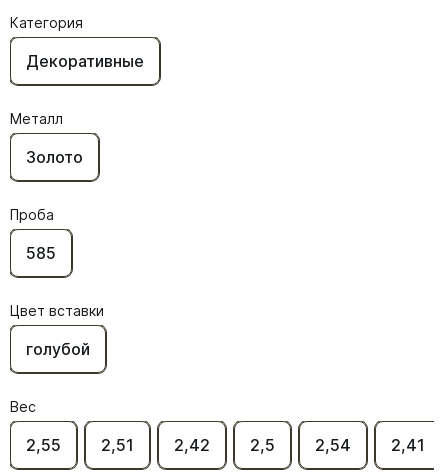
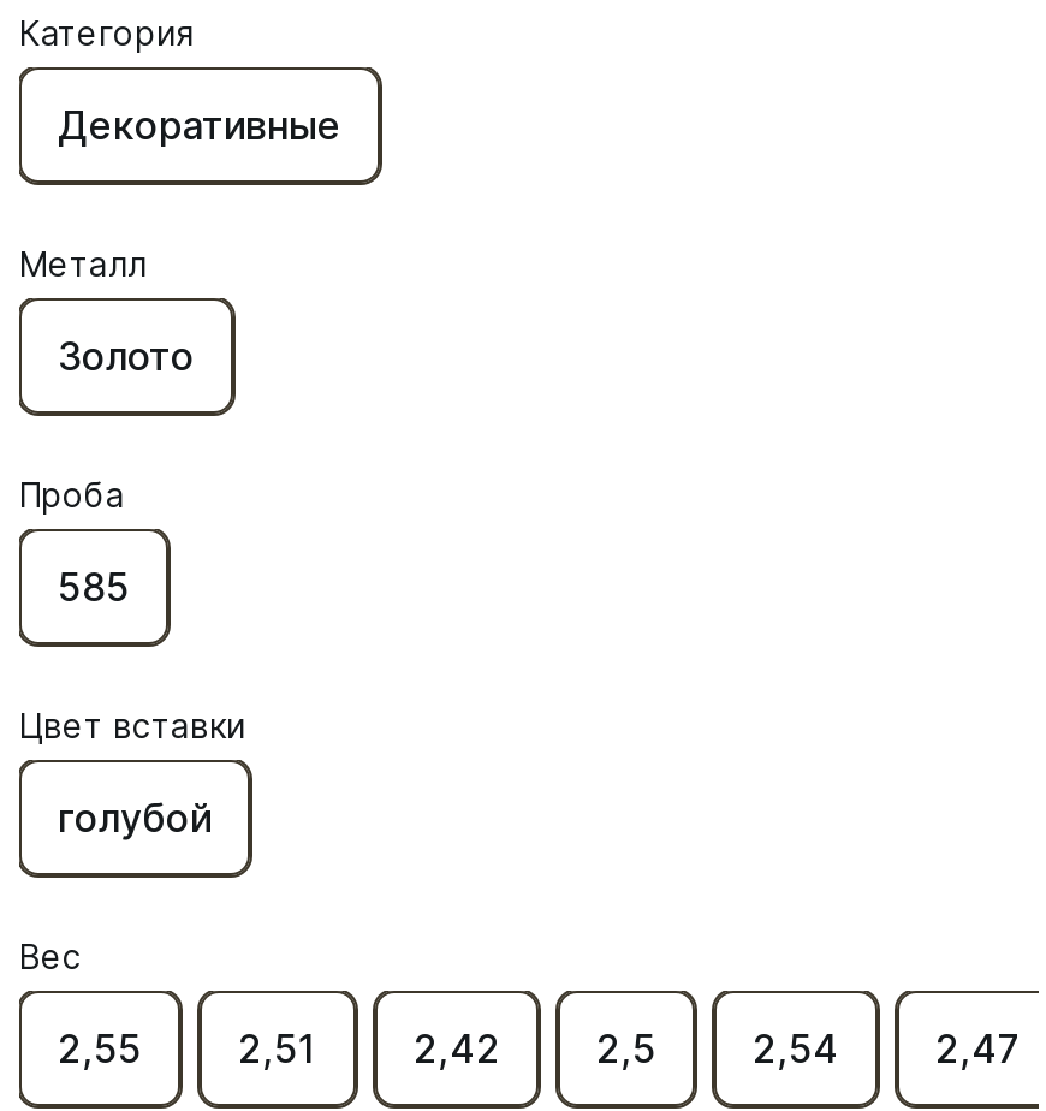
[26,435,425,455] 2,55 2,51 2,42 2,5 2,54 2,41 -> [58,1024,1022,1073] 2,55 2,51 2,42 2,5 2,54 2,47

